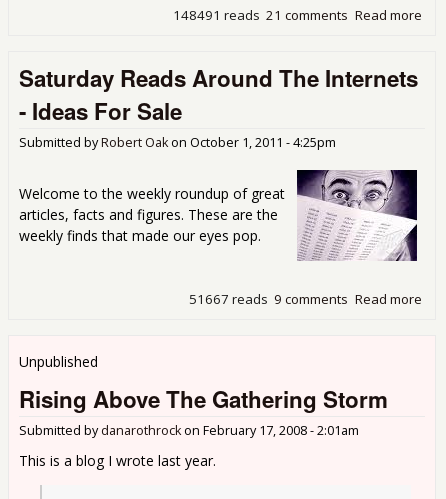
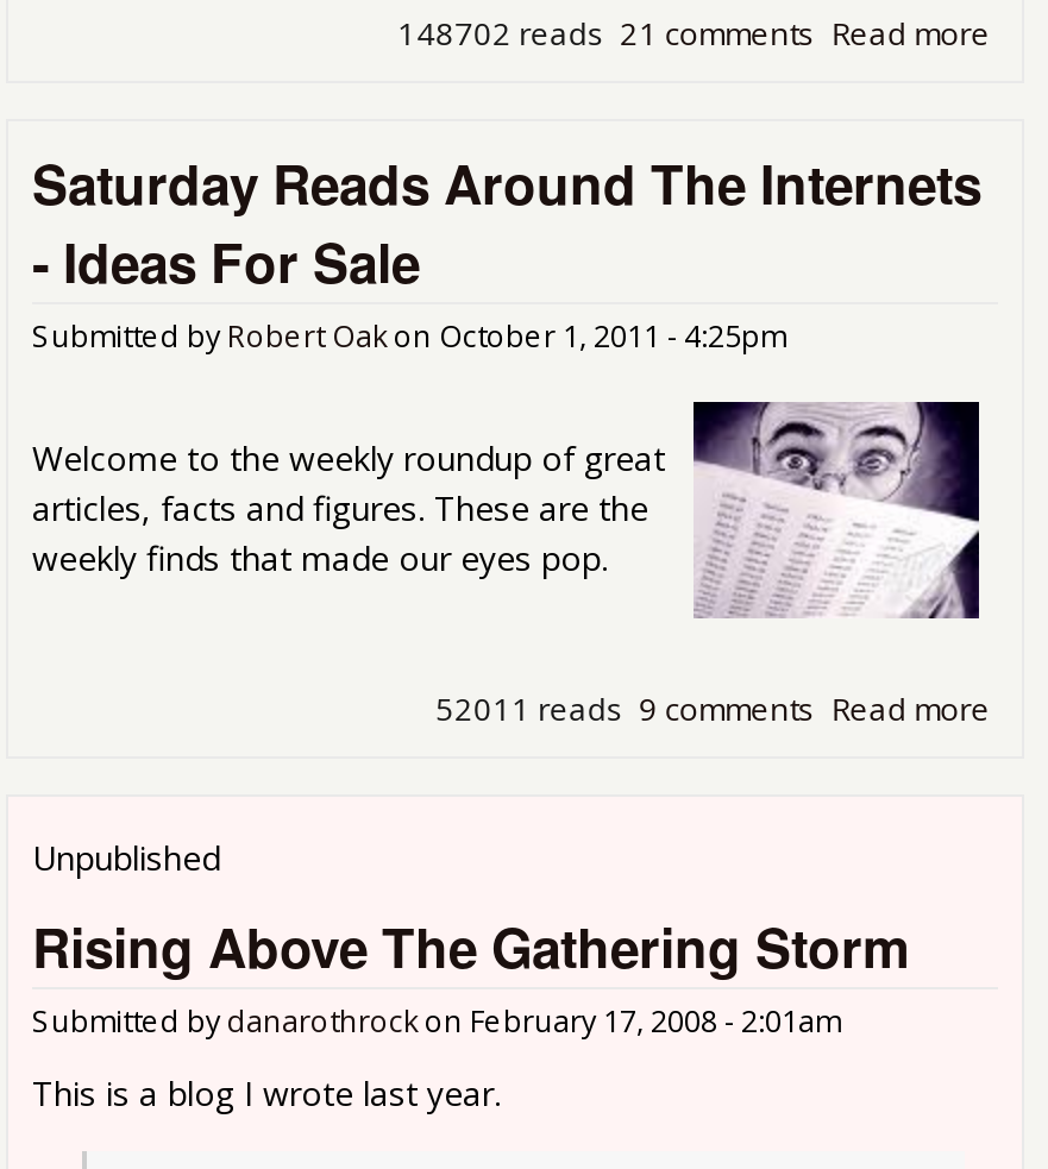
[173,6,260,24] 148491 reads -> [398,12,605,55] 148702 reads
[189,290,268,308] 51667 reads -> [436,686,624,729] 52011 reads

